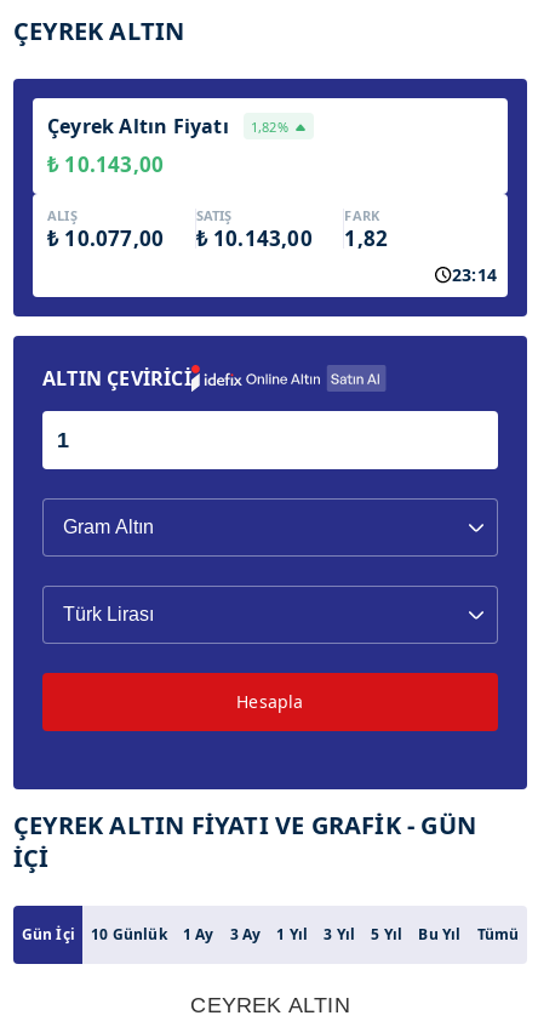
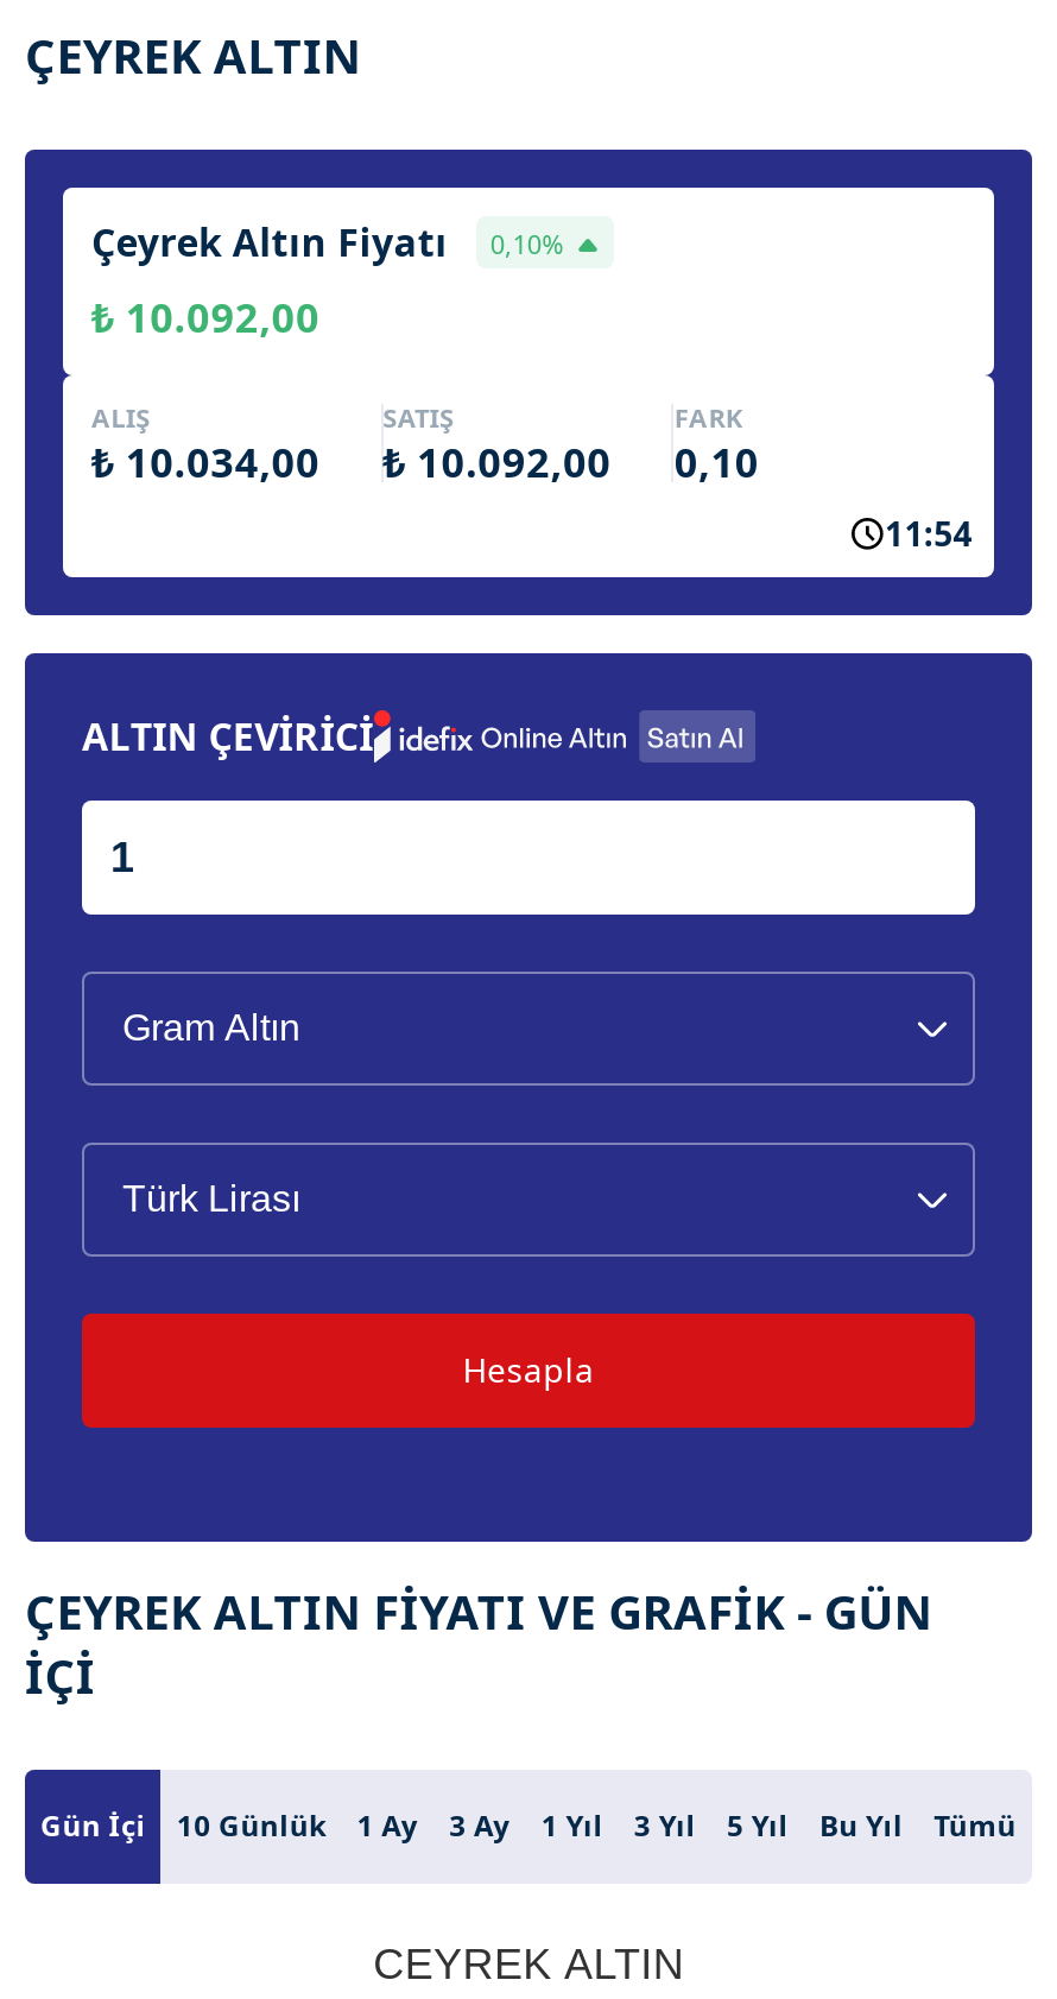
[47,113,288,139] Çeyrek Altın Fiyatı 1,82% -> [91,216,564,268] Çeyrek Altın Fiyatı 0,10%
[47,150,164,178] ₺ 10.143,00 -> [91,290,320,344] ₺ 10.092,00
[47,224,164,252] ₺ 10.077,00 -> [91,435,320,489] ₺ 10.034,00
[196,224,313,252] ₺ 10.143,00 -> [383,435,611,489] ₺ 10.092,00
[344,224,388,252] 1,82 -> [674,435,759,489] 0,10
[452,263,497,286] 23:14 -> [885,511,973,556] 11:54

